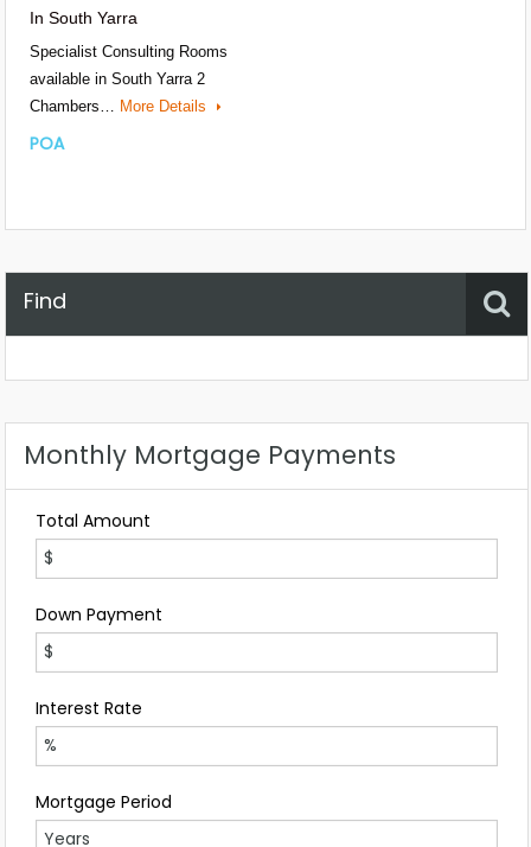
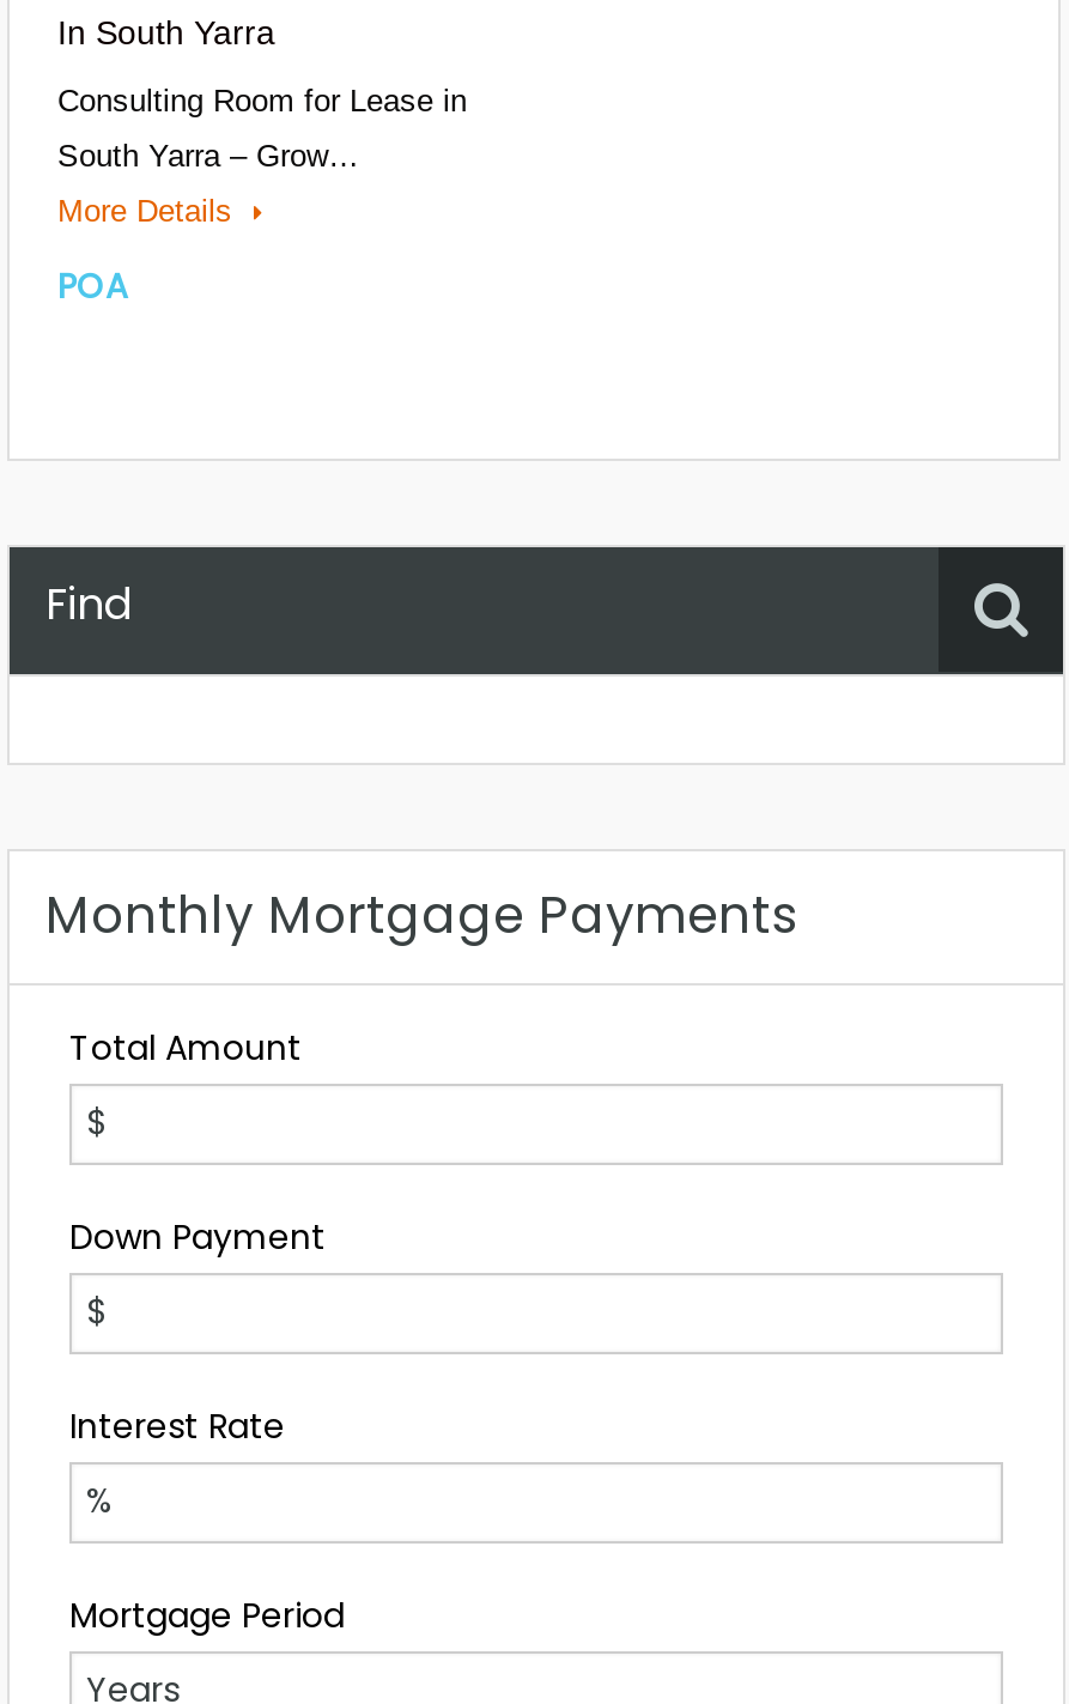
[30,42,228,60] Specialist Consulting Rooms -> [57,82,467,118] Consulting Room for Lease in
[30,70,205,88] available in South Yarra 2 -> [57,137,359,173] South Yarra – Grow…
[30,97,211,115] Chambers… More Details -> [57,192,242,228] More Details

